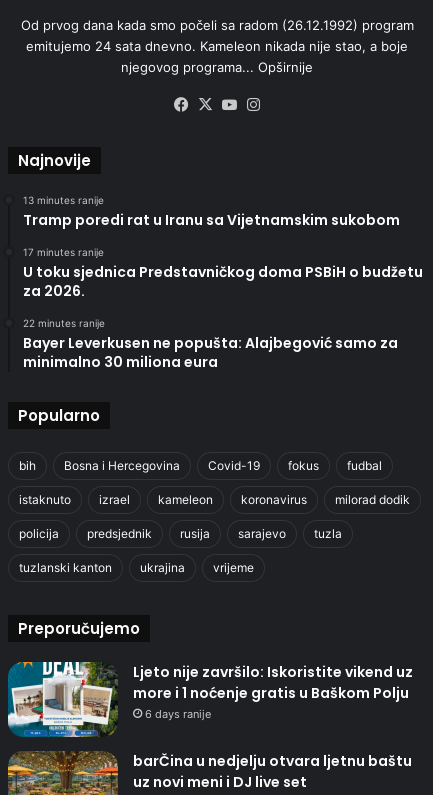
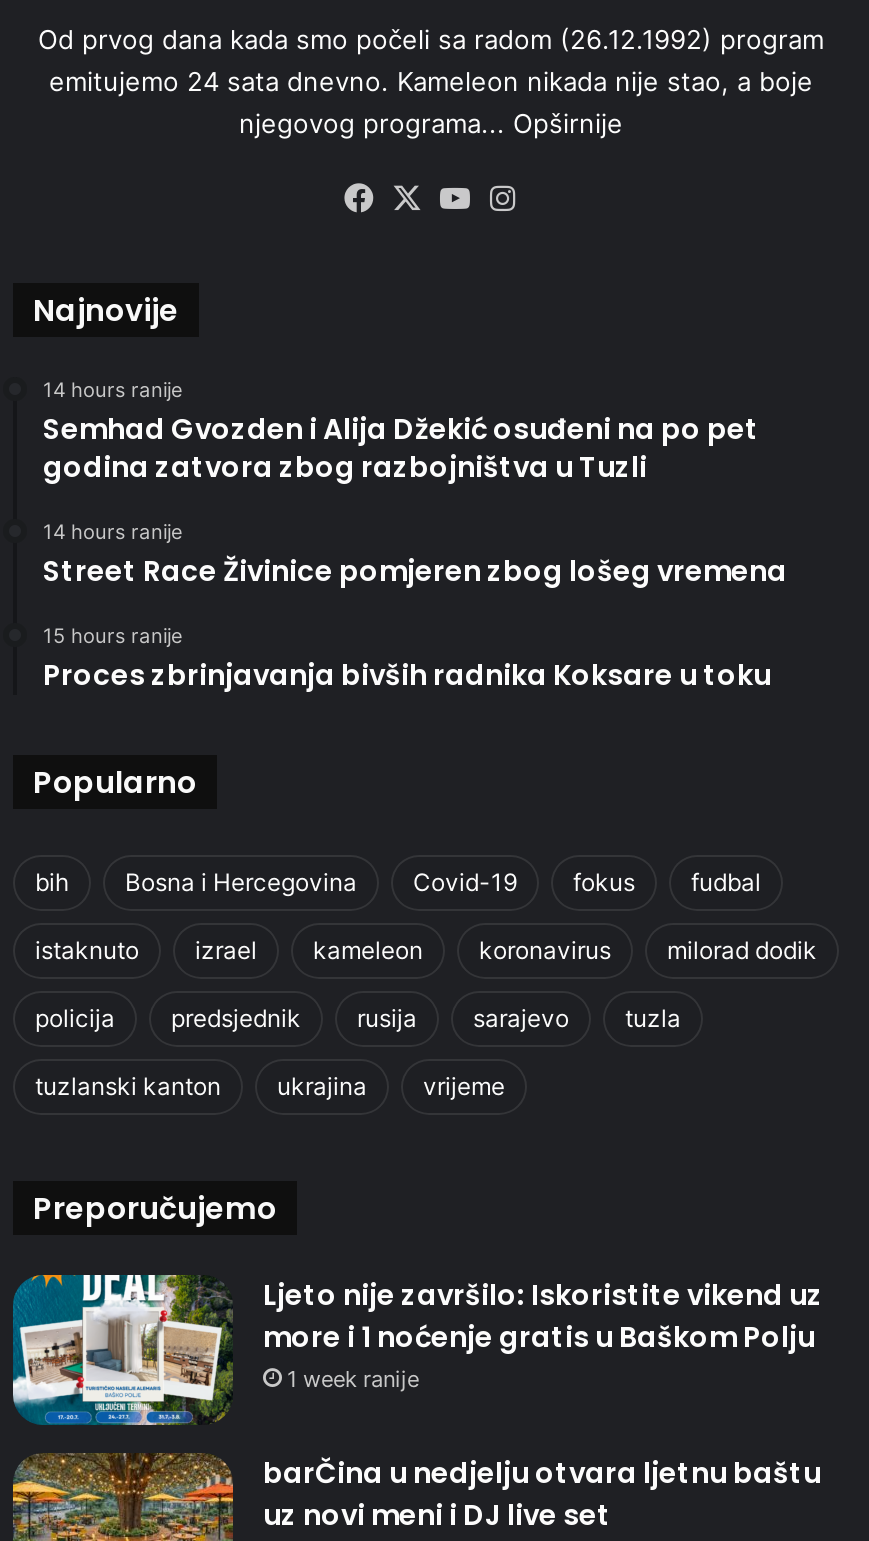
[23,194,400,230] 13 minutes ranije | Tramp poredi rat u Iranu sa Vijetnamskim sukobom -> [43,378,759,488] 14 hours ranije | Semhad Gvozden i Alija Džekić osuđeni na po pet | godina zatvora zbog razbojništva u Tuzli
[23,246,423,301] 17 minutes ranije | U toku sjednica Predstavničkog doma PSBiH o budžetu | za 2026. -> [43,520,787,592] 14 hours ranije | Street Race Živinice pomjeren zbog lošeg vremena
[23,317,398,372] 22 minutes ranije | Bayer Leverkusen ne popušta: Alajbegović samo za | minimalno 30 miliona eura -> [43,624,771,696] 15 hours ranije | Proces zbrinjavanja bivših radnika Koksare u toku
[145,707,211,721] 6 days ranije -> [287,1366,419,1394] 1 week ranije

